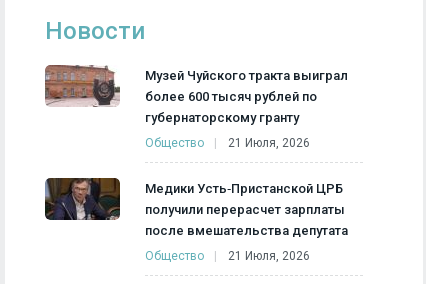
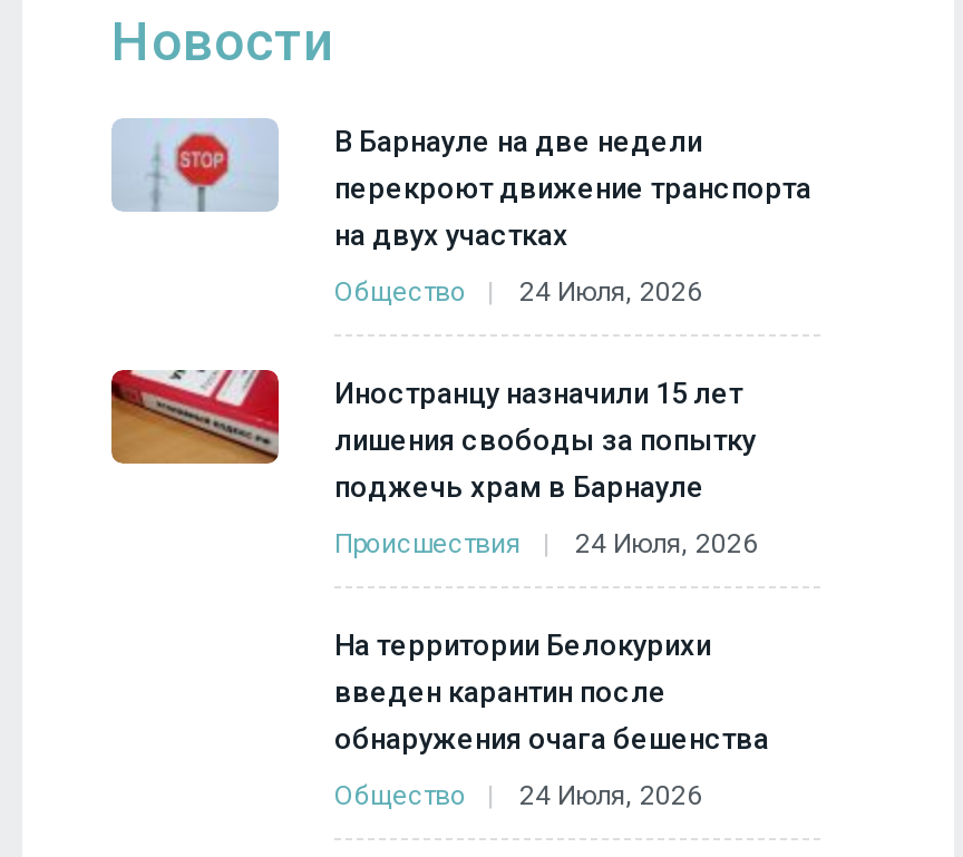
[44,64,348,125] [image] | Музей Чуйского тракта выиграл | более 600 тысяч рублей по | губернаторскому гранту -> [111,118,811,251] [image] | В Барнауле на две недели | перекроют движение транспорта | на двух участках
[44,136,348,238] [image] | 21 Июля, 2026 | Медики Усть‑Пристанской ЦРБ | получили перерасчет зарплаты | после вмешательства депутата -> [109,276,769,755] [image] | 24 Июля, 2026 | Иностранцу назначили 15 лет | лишения свободы за попытку | поджечь храм в Барнауле | Происшествия | 24 Июля, 2026 | На территории Белокурихи | введен карантин после | обнаружения очага бешенства
[145,249,310,263] Общество 21 Июля, 2026 -> [334,780,702,811] Общество 24 Июля, 2026

